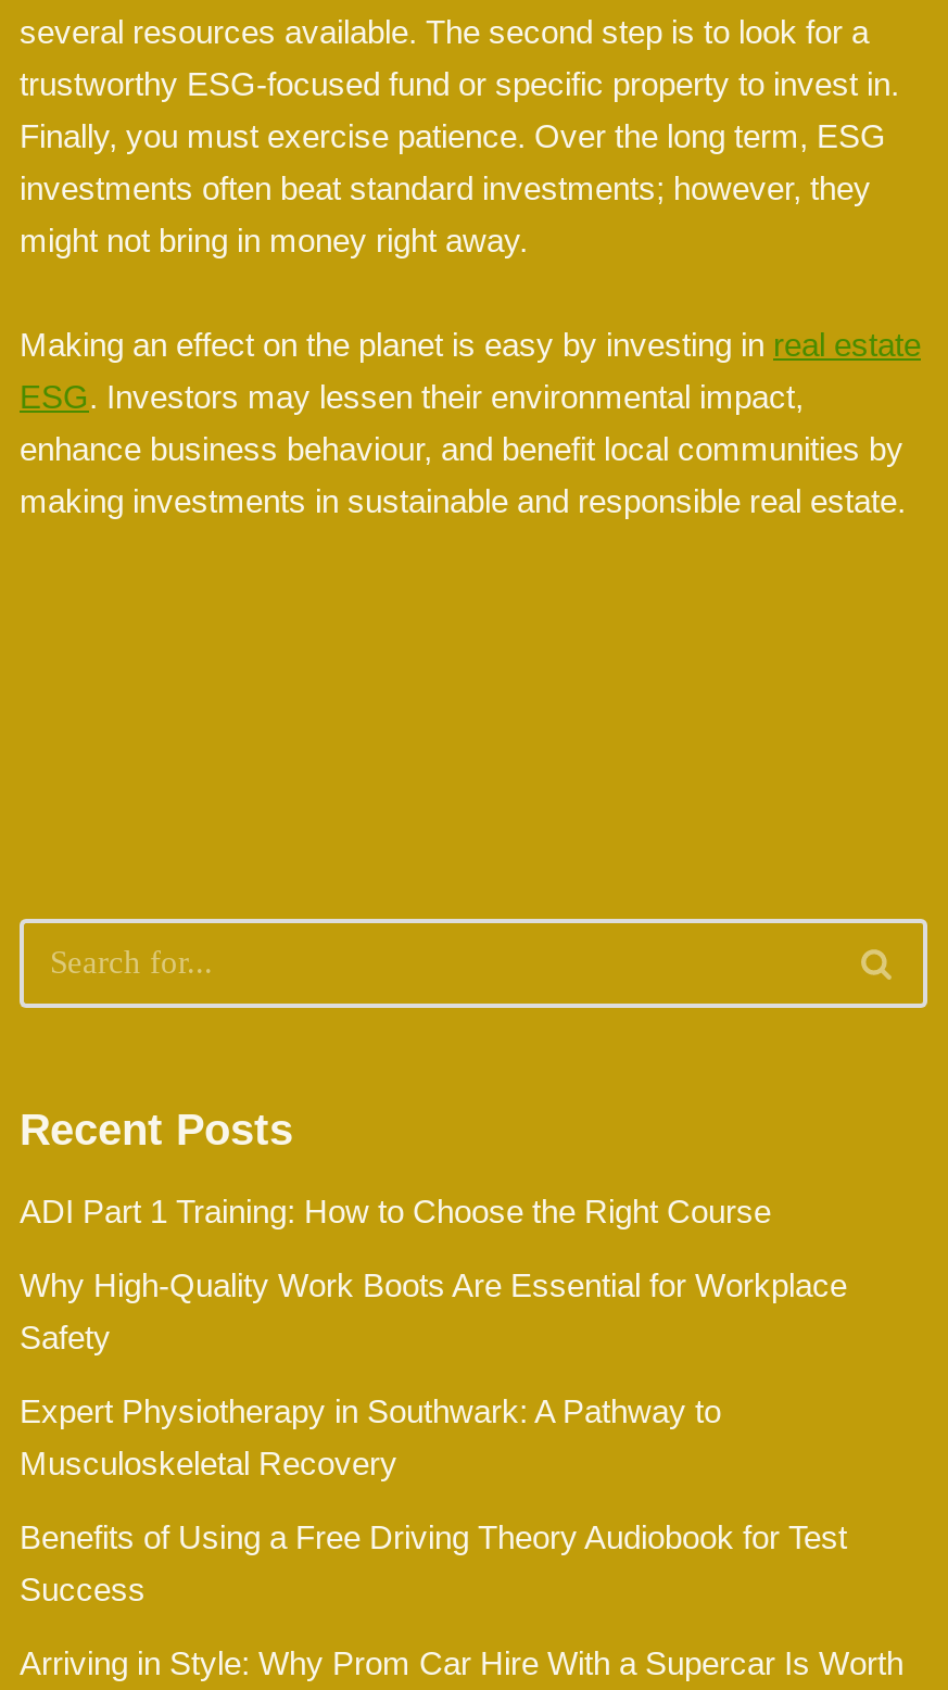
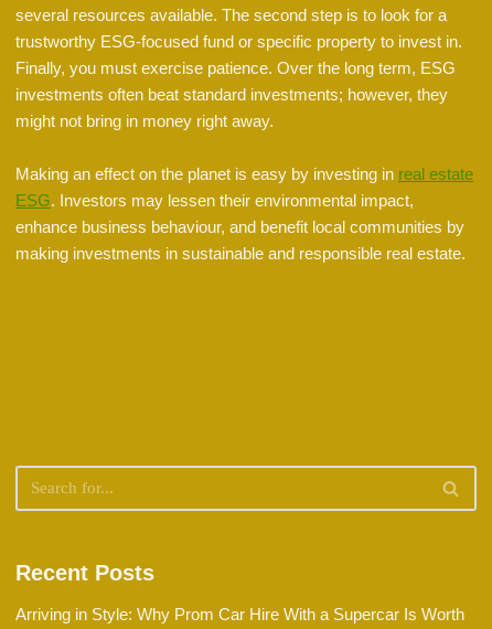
[20,1191,847,1606] ADI Part 1 Training: How to Choose the Right Course | Why High-Quality Work Boots Are Essential for Workplace | Safety | Expert Physiotherapy in Southwark: A Pathway to | Musculoskeletal Recovery | Benefits of Using a Free Driving Theory Audiobook for Test | Success -> none

